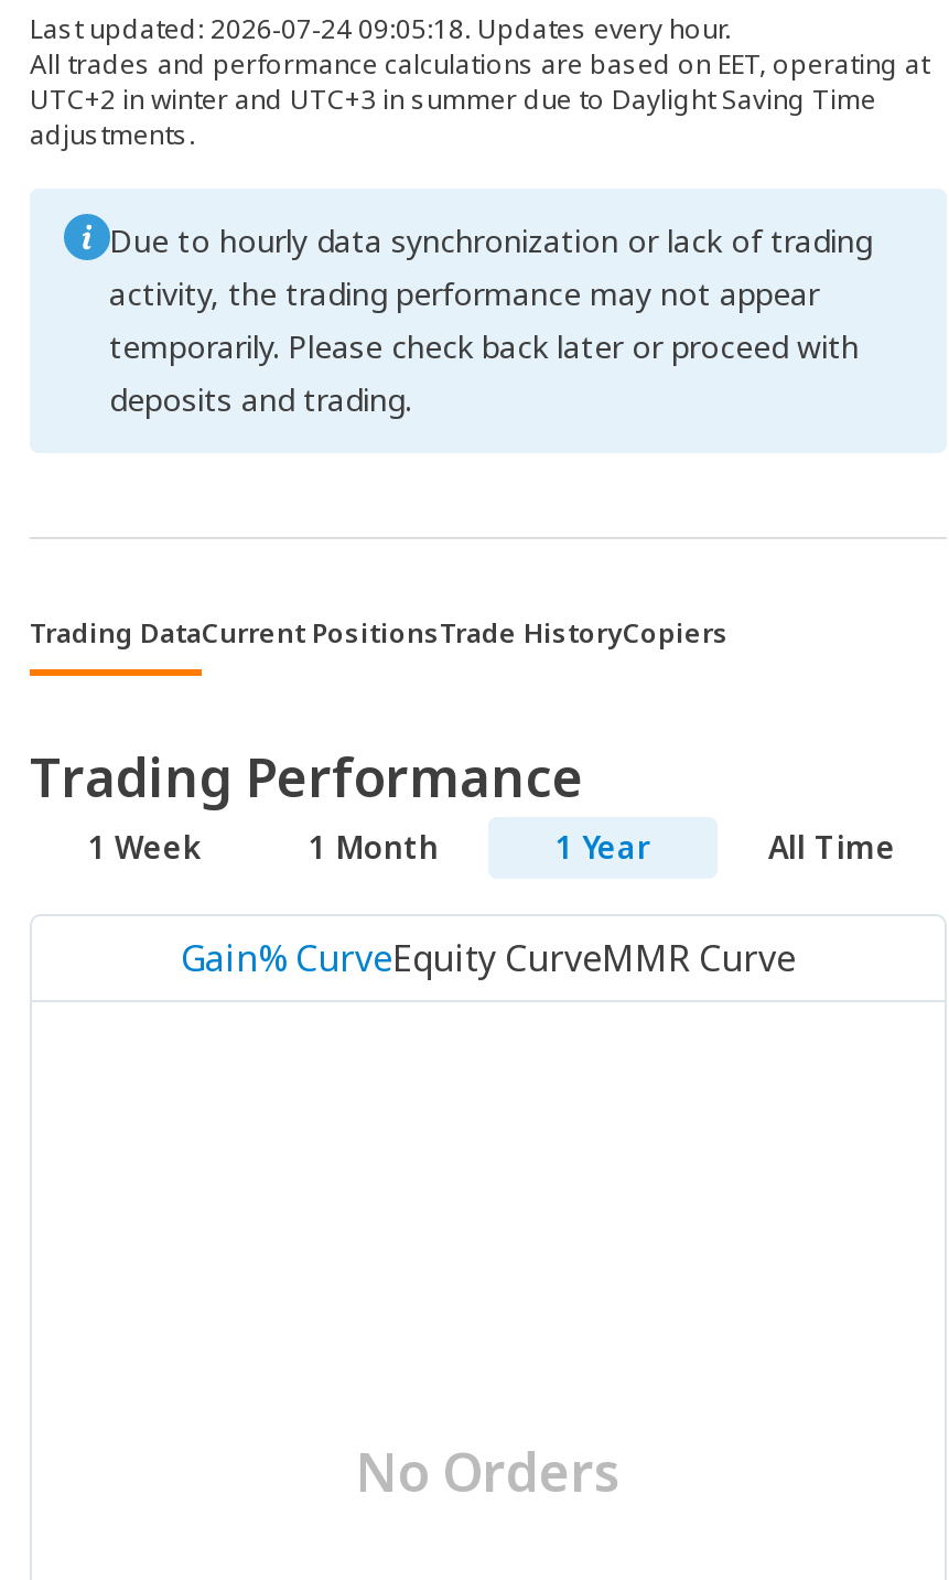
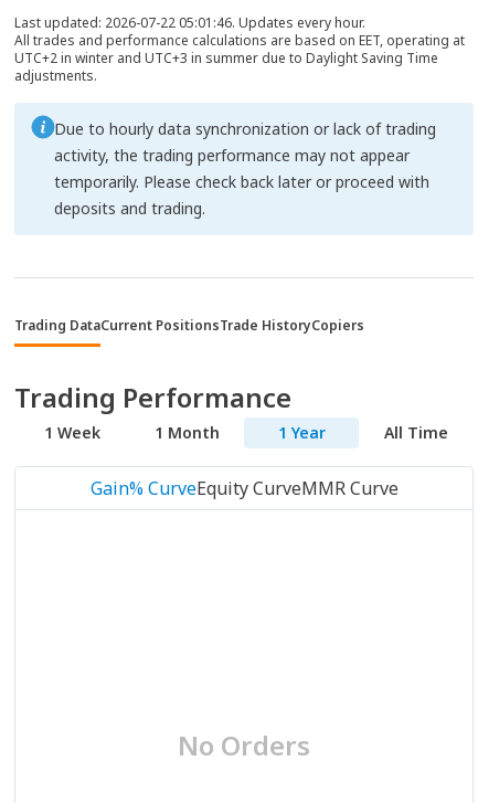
[30,10,731,47] Last updated: 2026-07-24 09:05:18. Updates every hour. -> [14,13,365,32] Last updated: 2026-07-22 05:01:46. Updates every hour.

